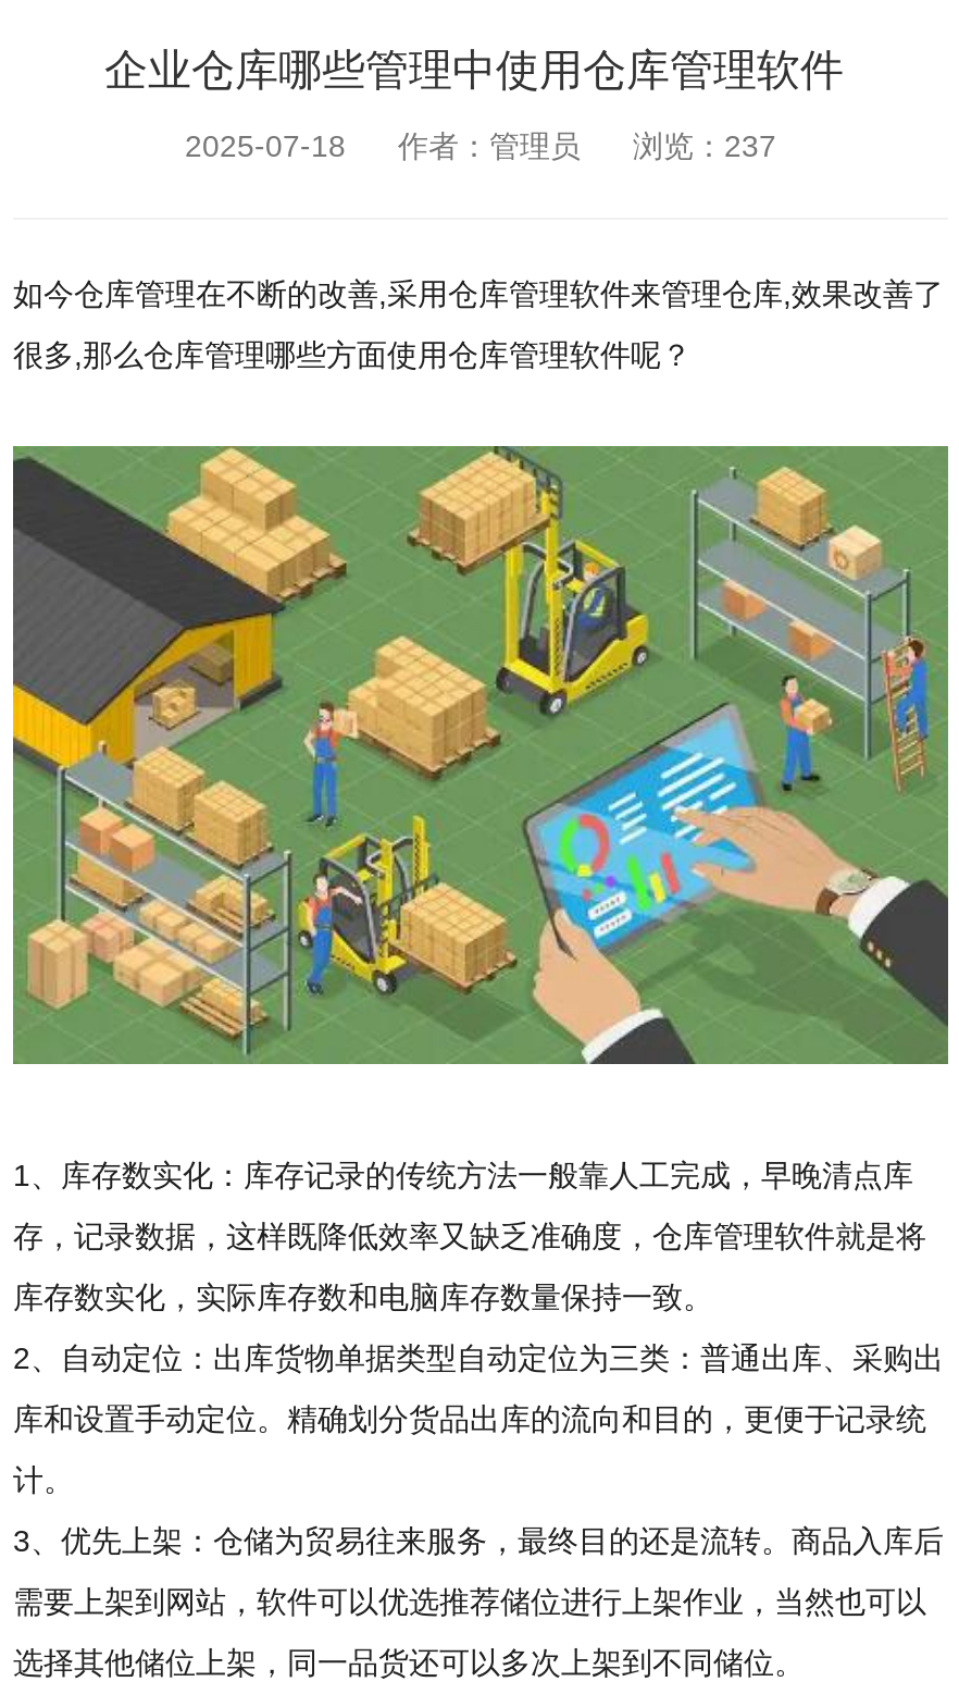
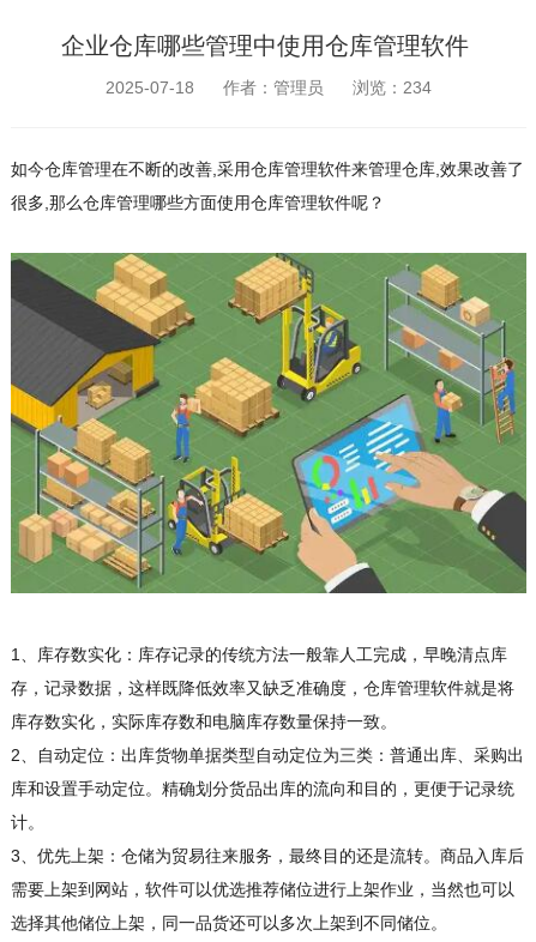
[185,128,776,163] 2025-07-18 作者：管理员 浏览：237 -> [106,78,432,97] 2025-07-18 作者：管理员 浏览：234

